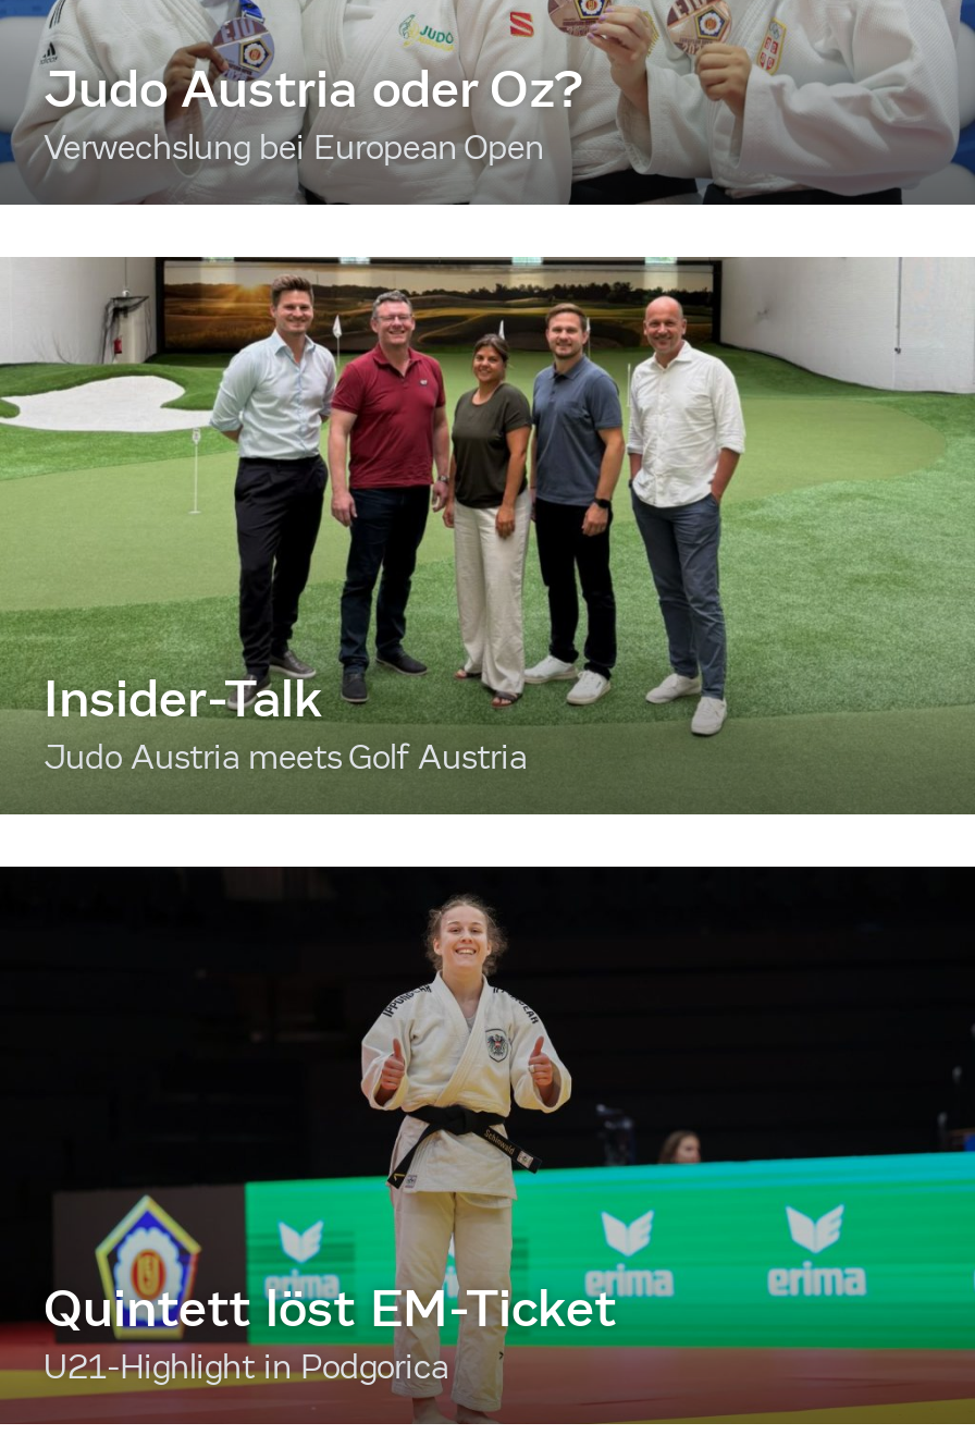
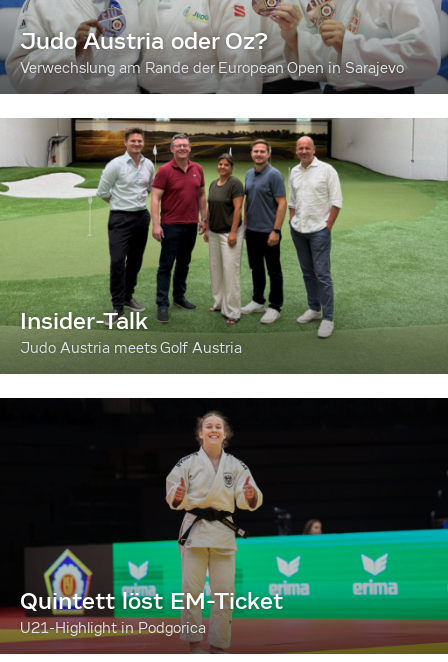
[44,129,544,168] Verwechslung bei European Open -> [20,59,404,77] Verwechslung am Rande der European Open in Sarajevo

